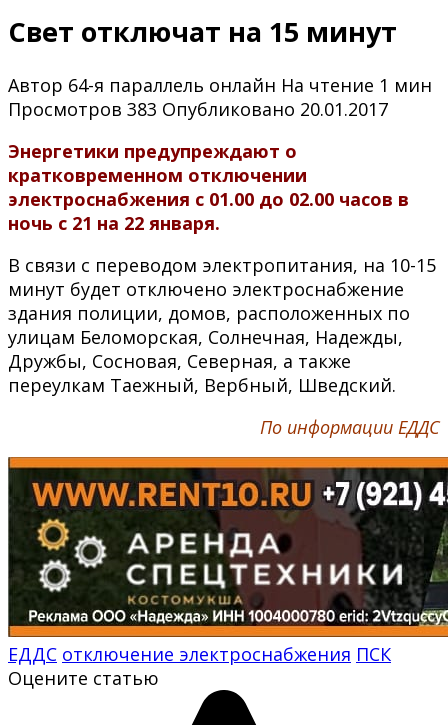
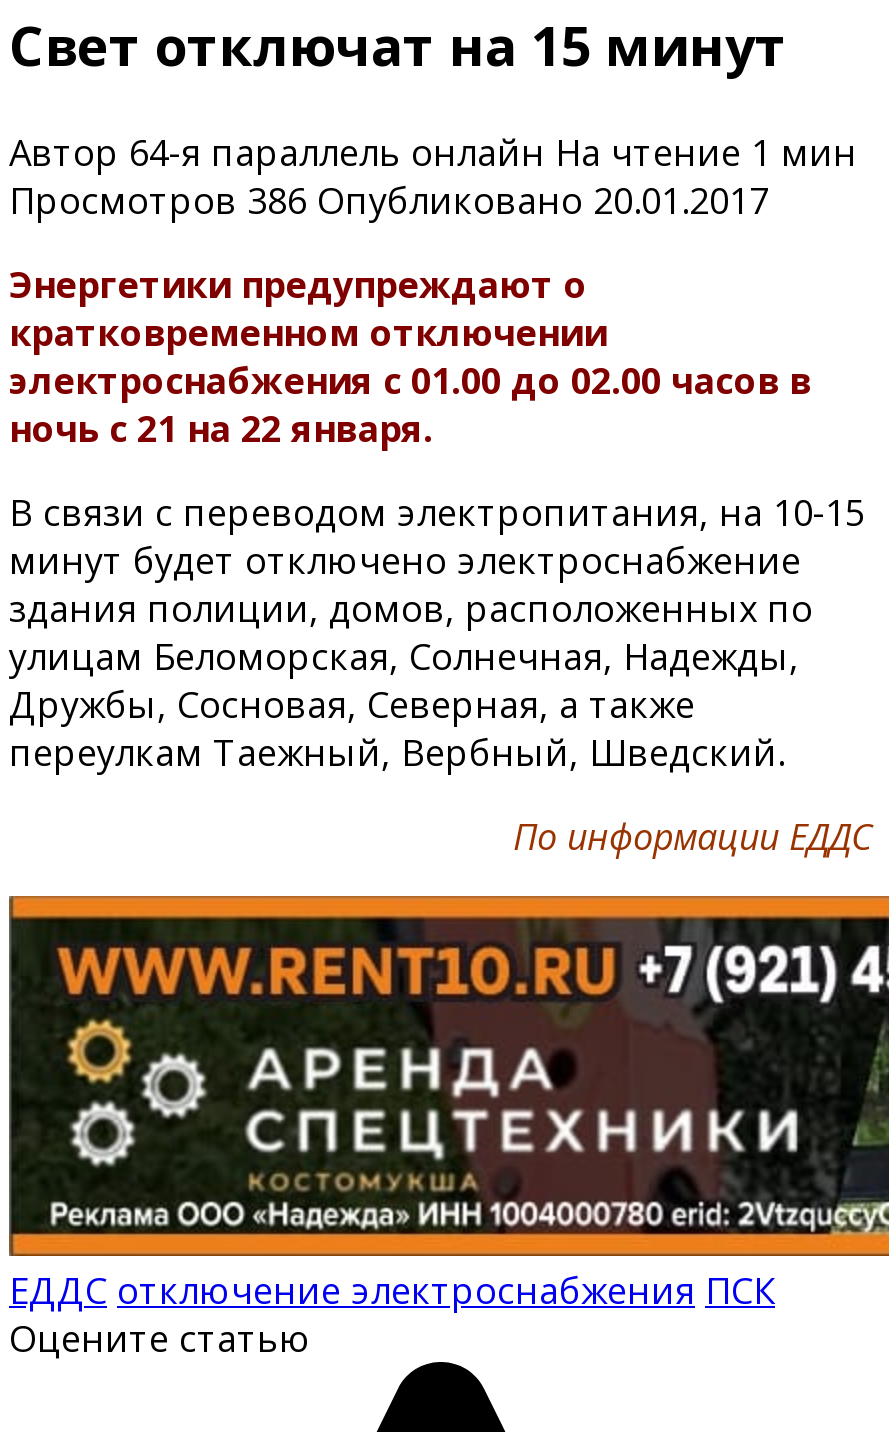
[8,97,388,121] Просмотров 383 Опубликовано 20.01.2017 -> [9,176,769,224] Просмотров 386 Опубликовано 20.01.2017

